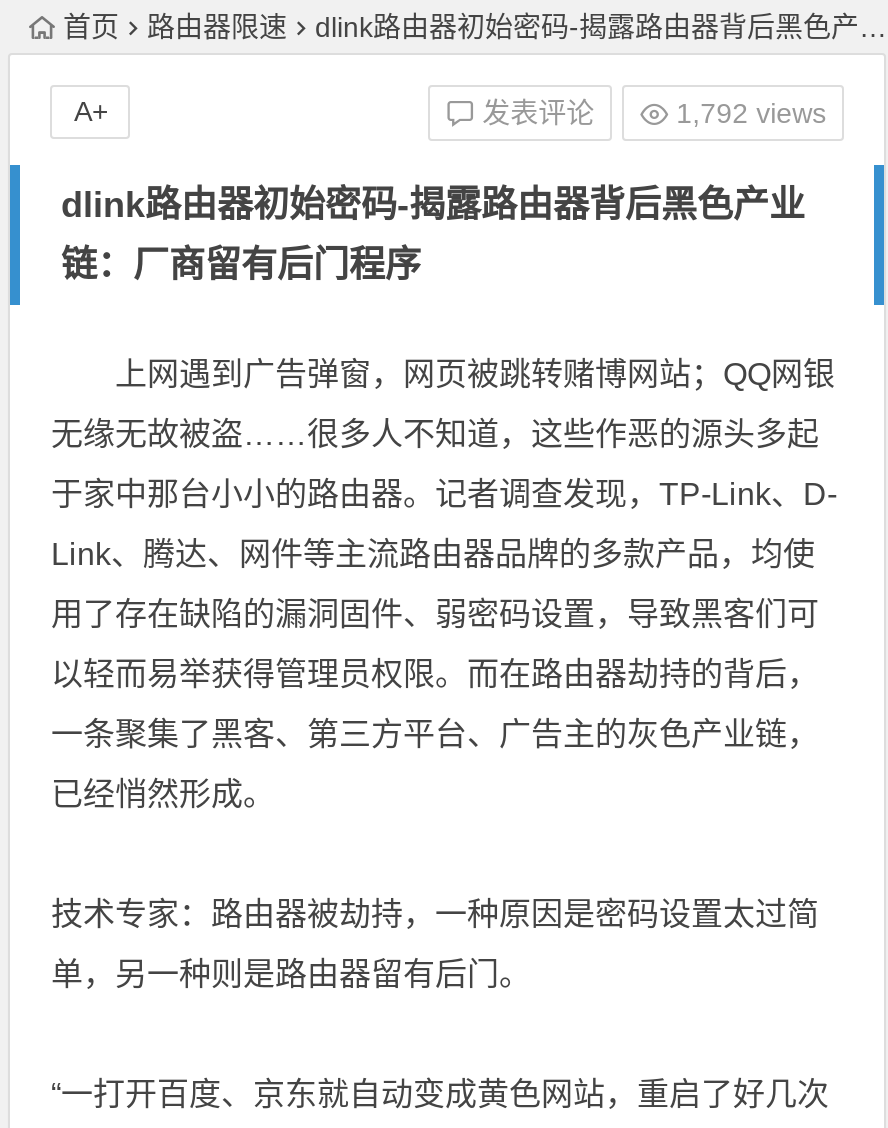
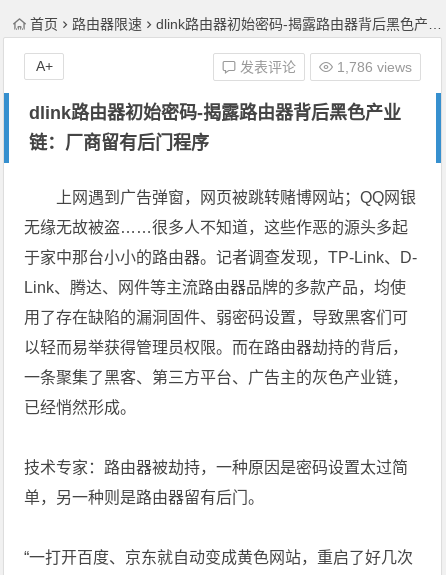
[668,97,826,129] 1,792 views -> [333,59,412,75] 1,786 views

